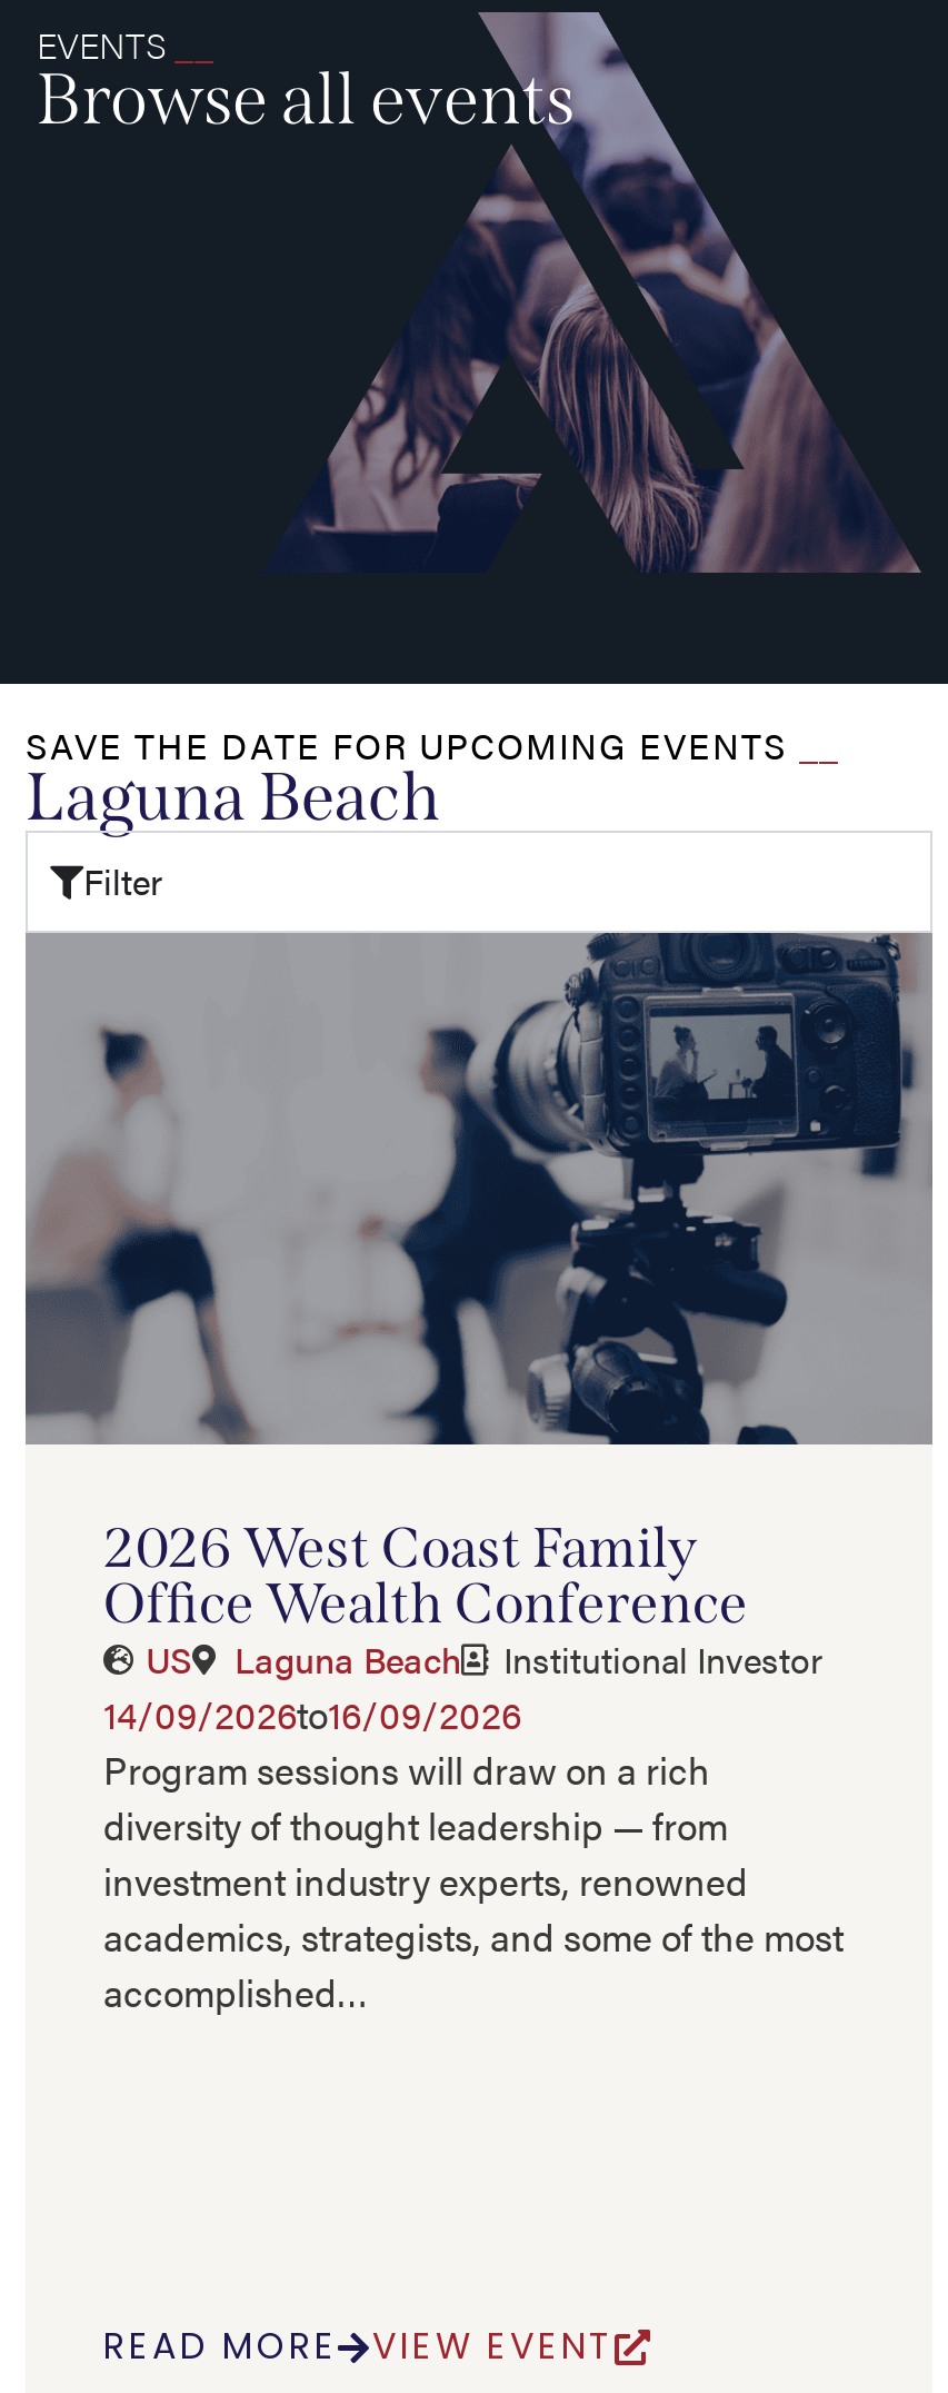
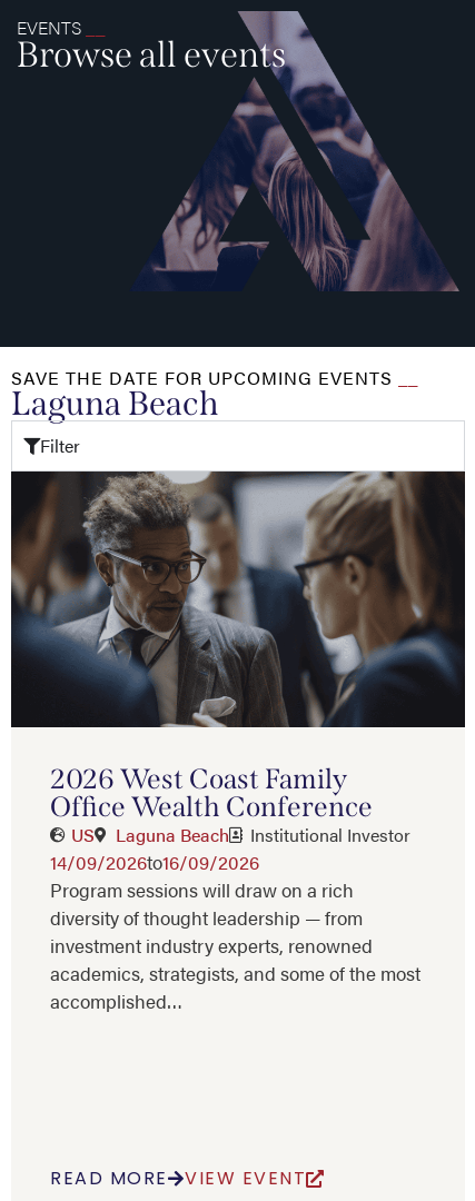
[26,931,930,1447] [image] -> [11,470,465,728] [image]

